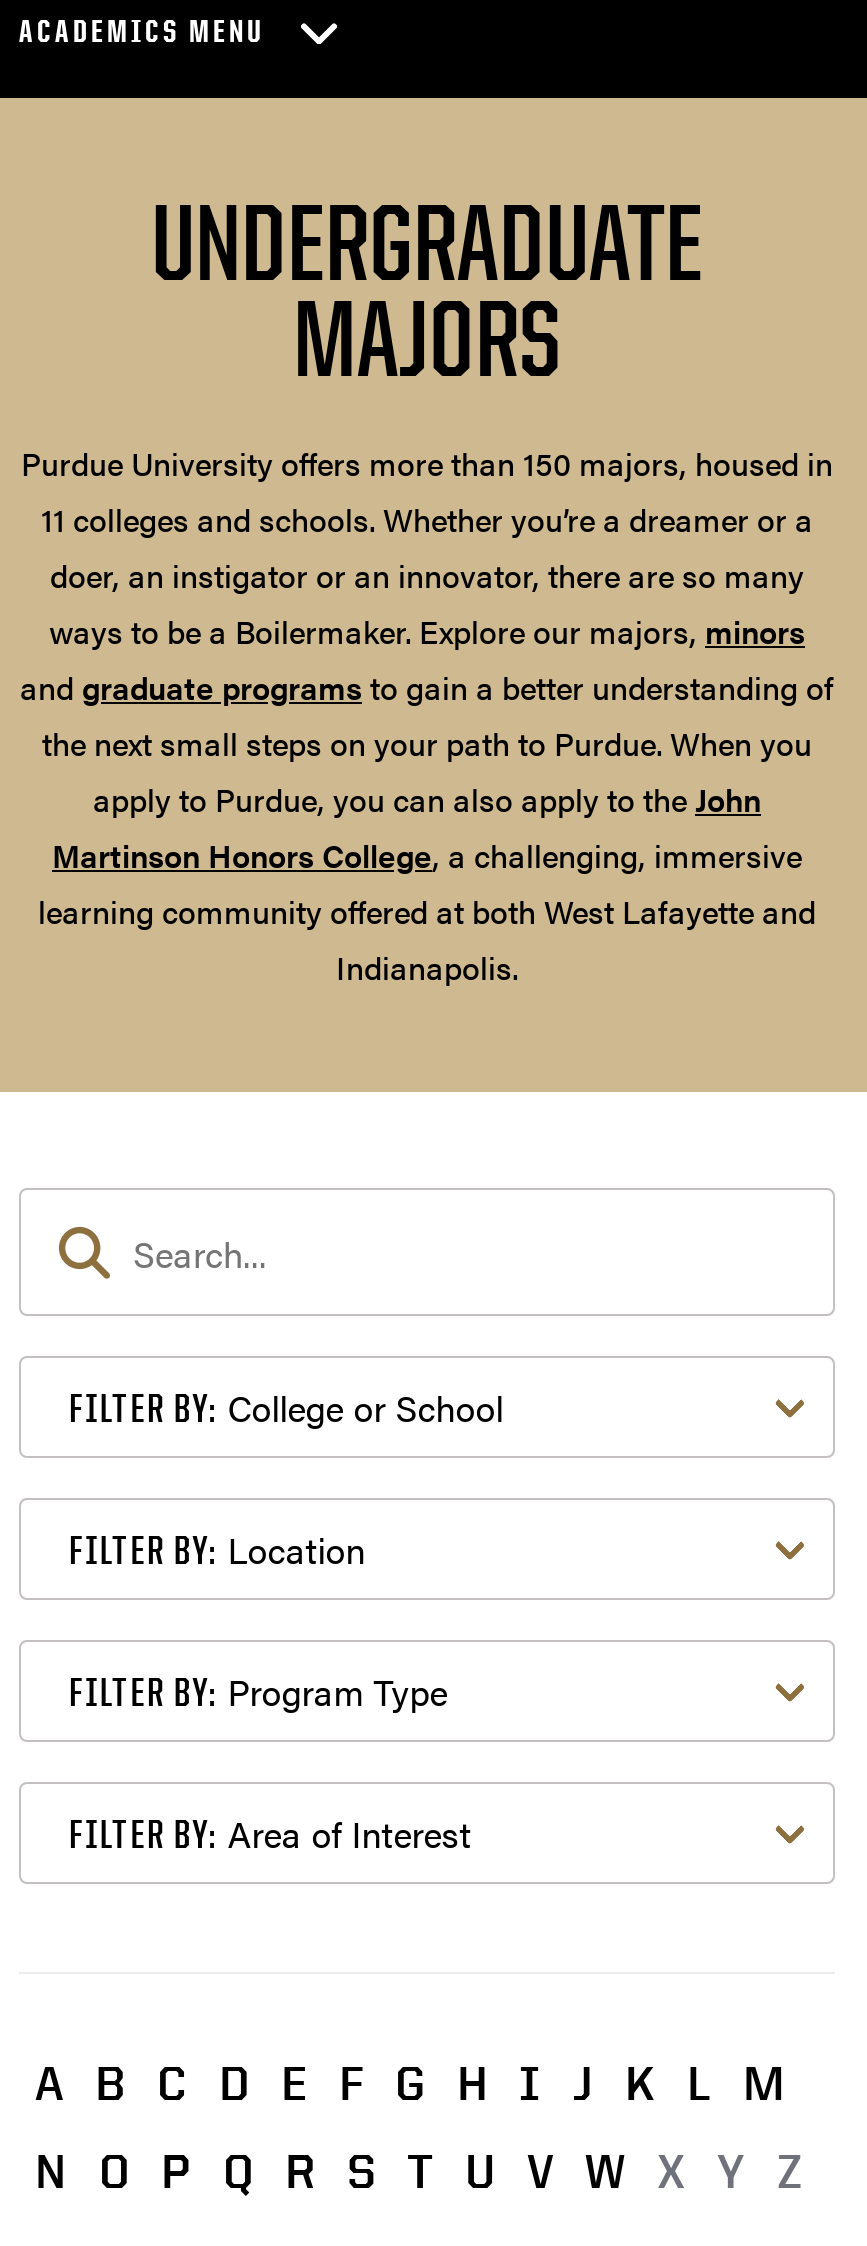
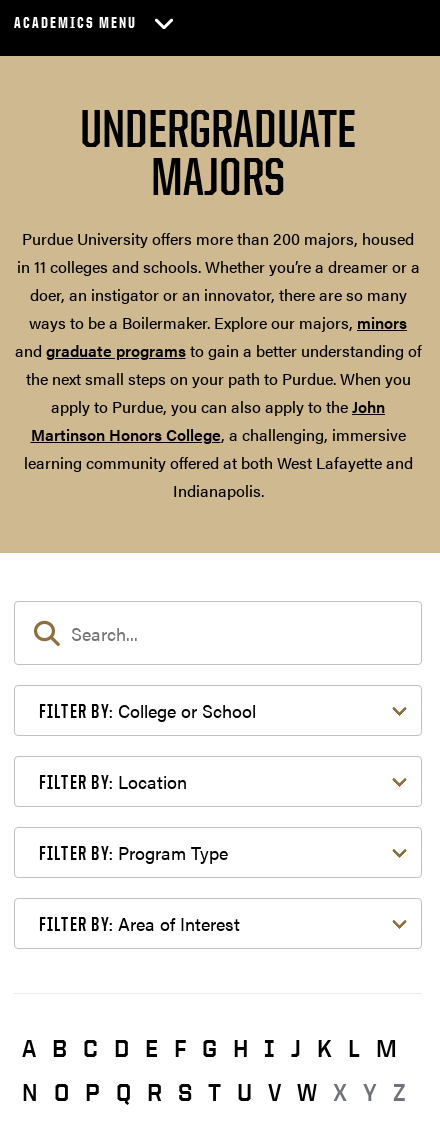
[21,440,833,542] Purdue University offers more than 150 majors, housed in | 11 colleges and schools. Whether you’re a dreamer or a -> [16,227,419,278] Purdue University offers more than 200 majors, housed | in 11 colleges and schools. Whether you’re a dreamer or a

